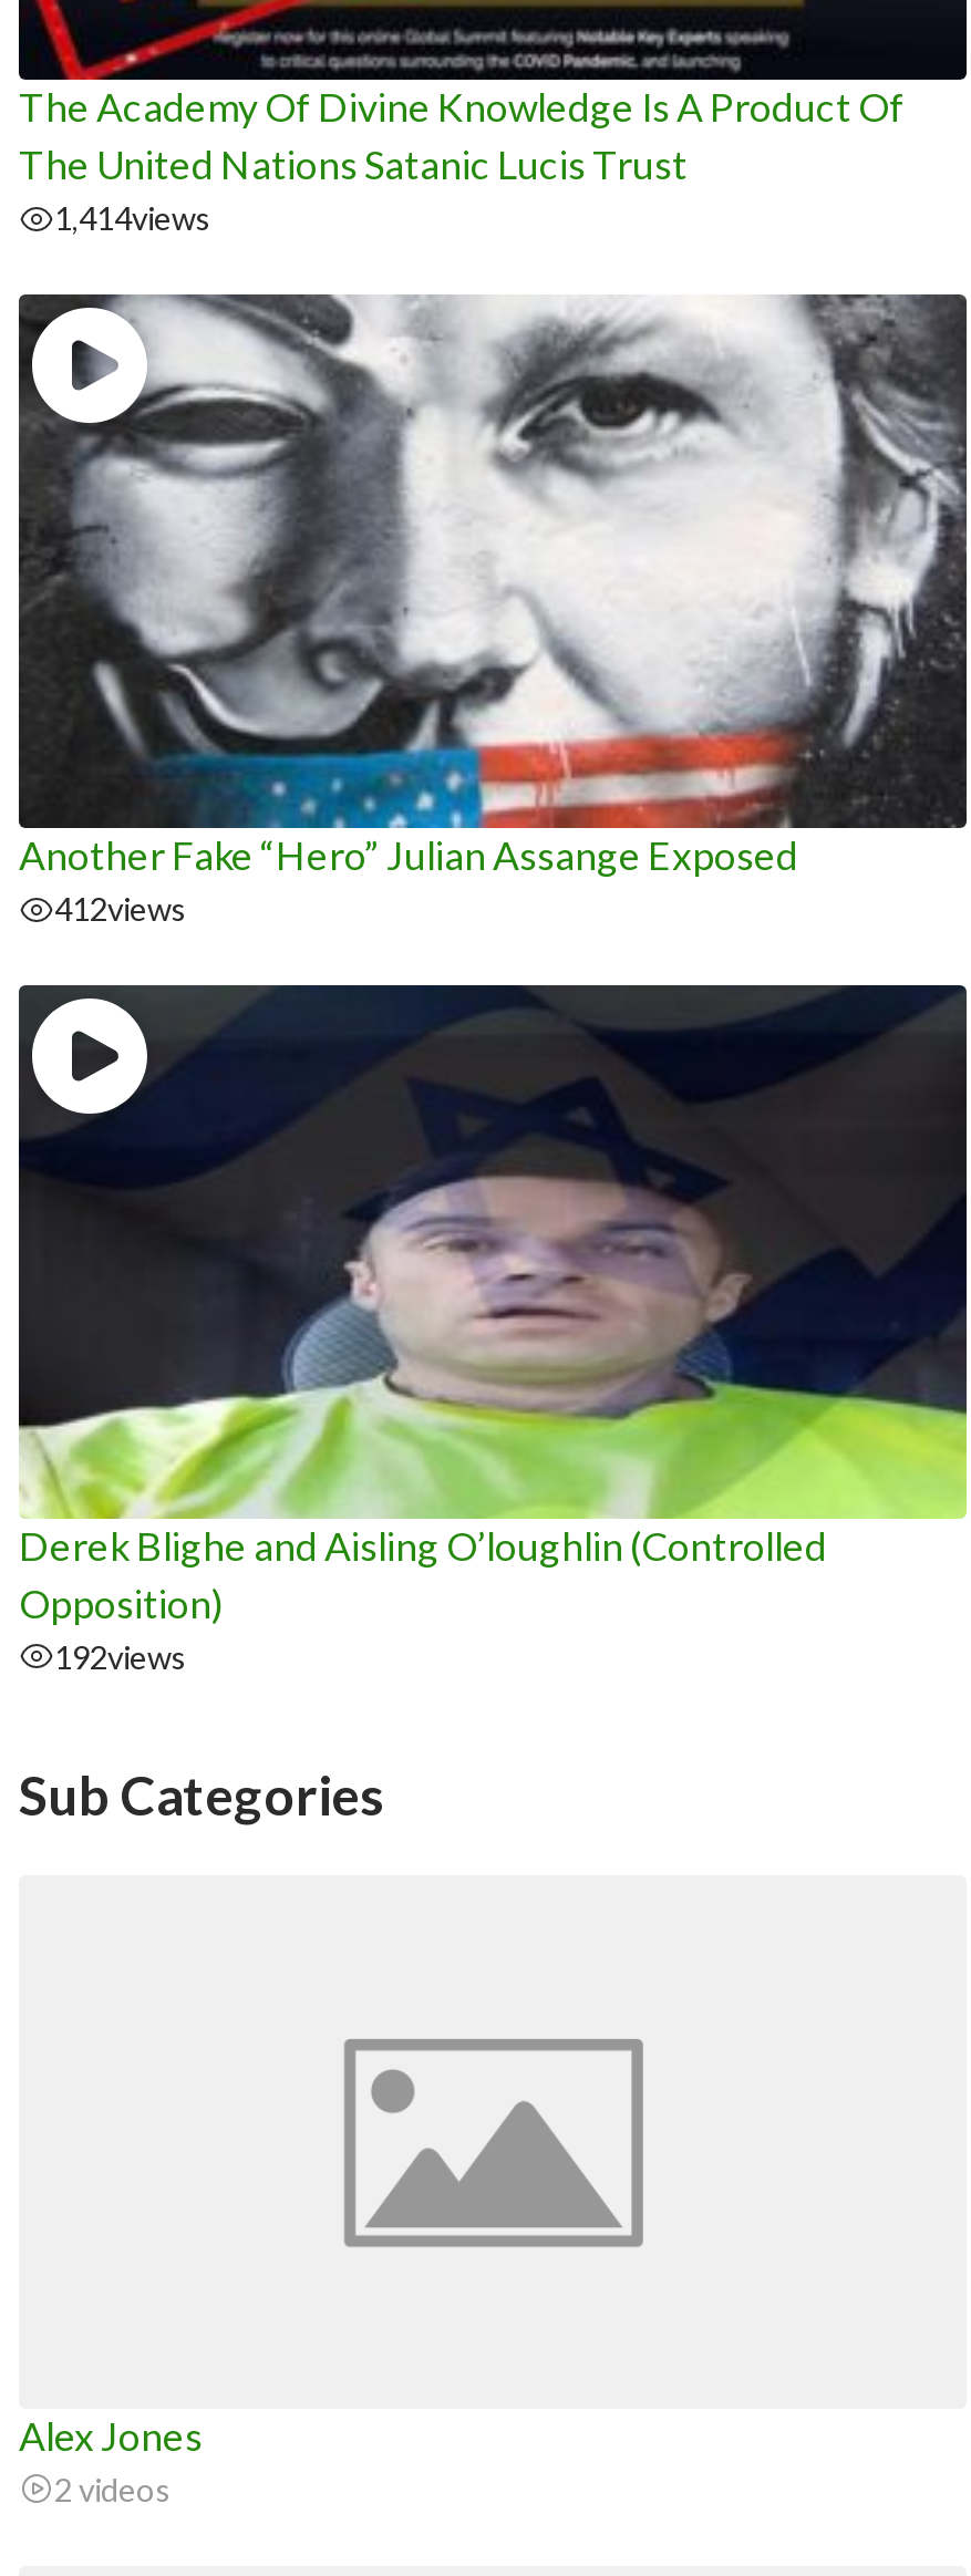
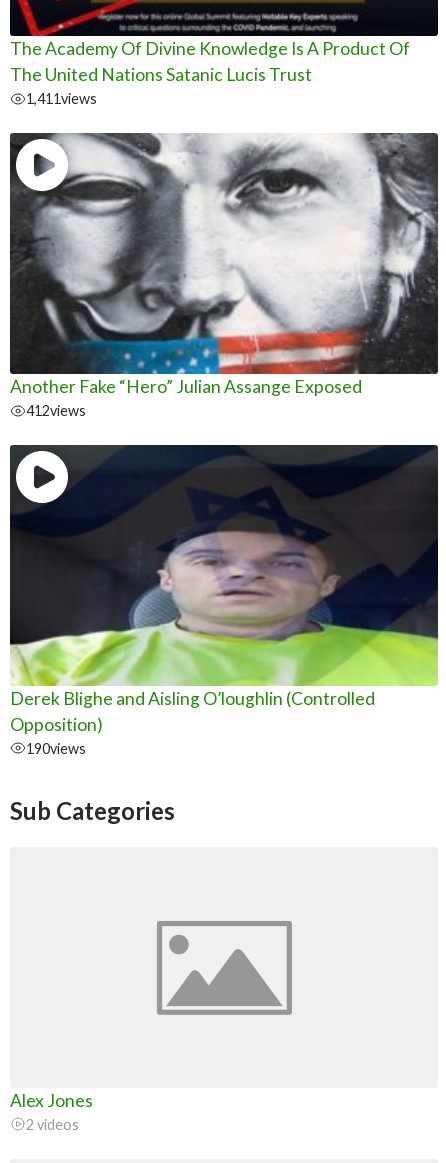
[54,200,211,238] 1,414views -> [26,90,97,107] 1,411views
[54,1638,187,1676] 192views -> [26,740,86,757] 190views

